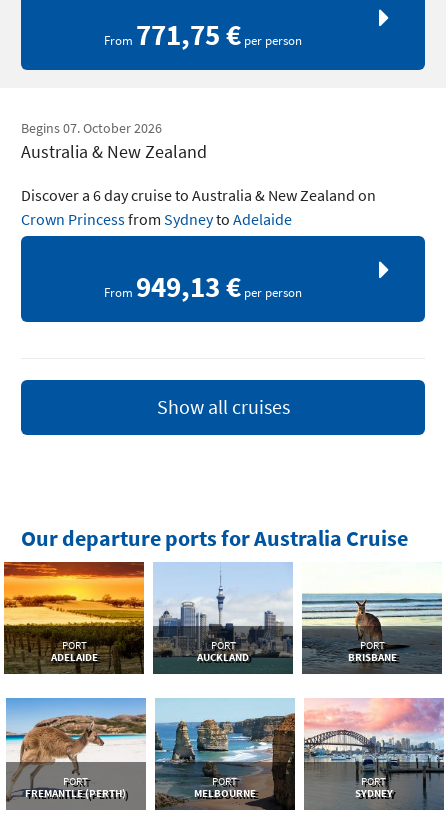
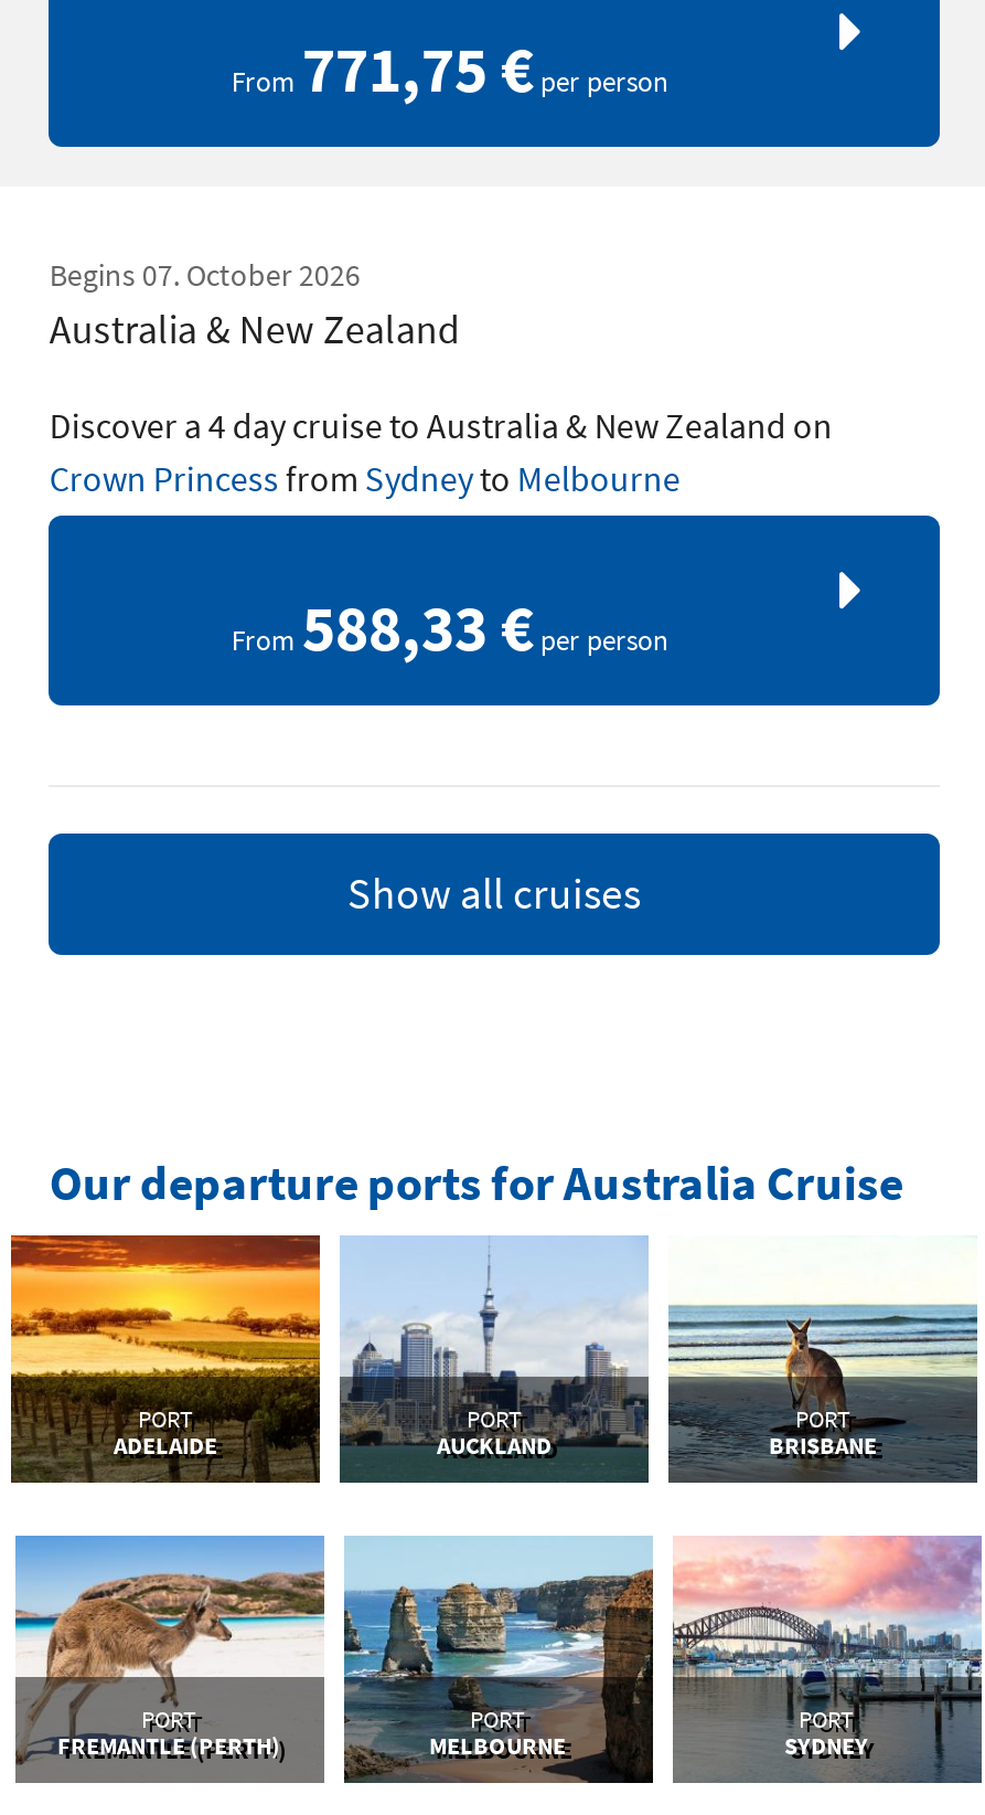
[21,185,376,205] Discover a 6 day cruise to Australia & New Zealand on -> [49,403,833,447] Discover a 4 day cruise to Australia & New Zealand on
[21,209,292,229] Crown Princess from Sydneyto Adelaide -> [49,456,680,500] Crown Princess from Sydneyto Melbourne
[104,269,302,305] From949,13 €per person -> [231,588,668,668] From588,33 €per person

